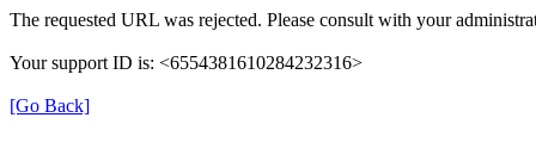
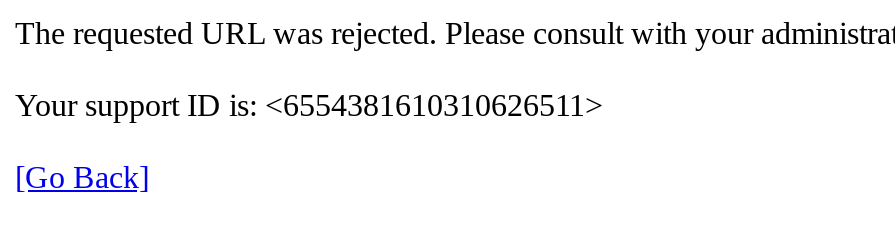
[10,52,363,73] Your support ID is: <6554381610284232316> -> [15,88,603,122] Your support ID is: <6554381610310626511>

